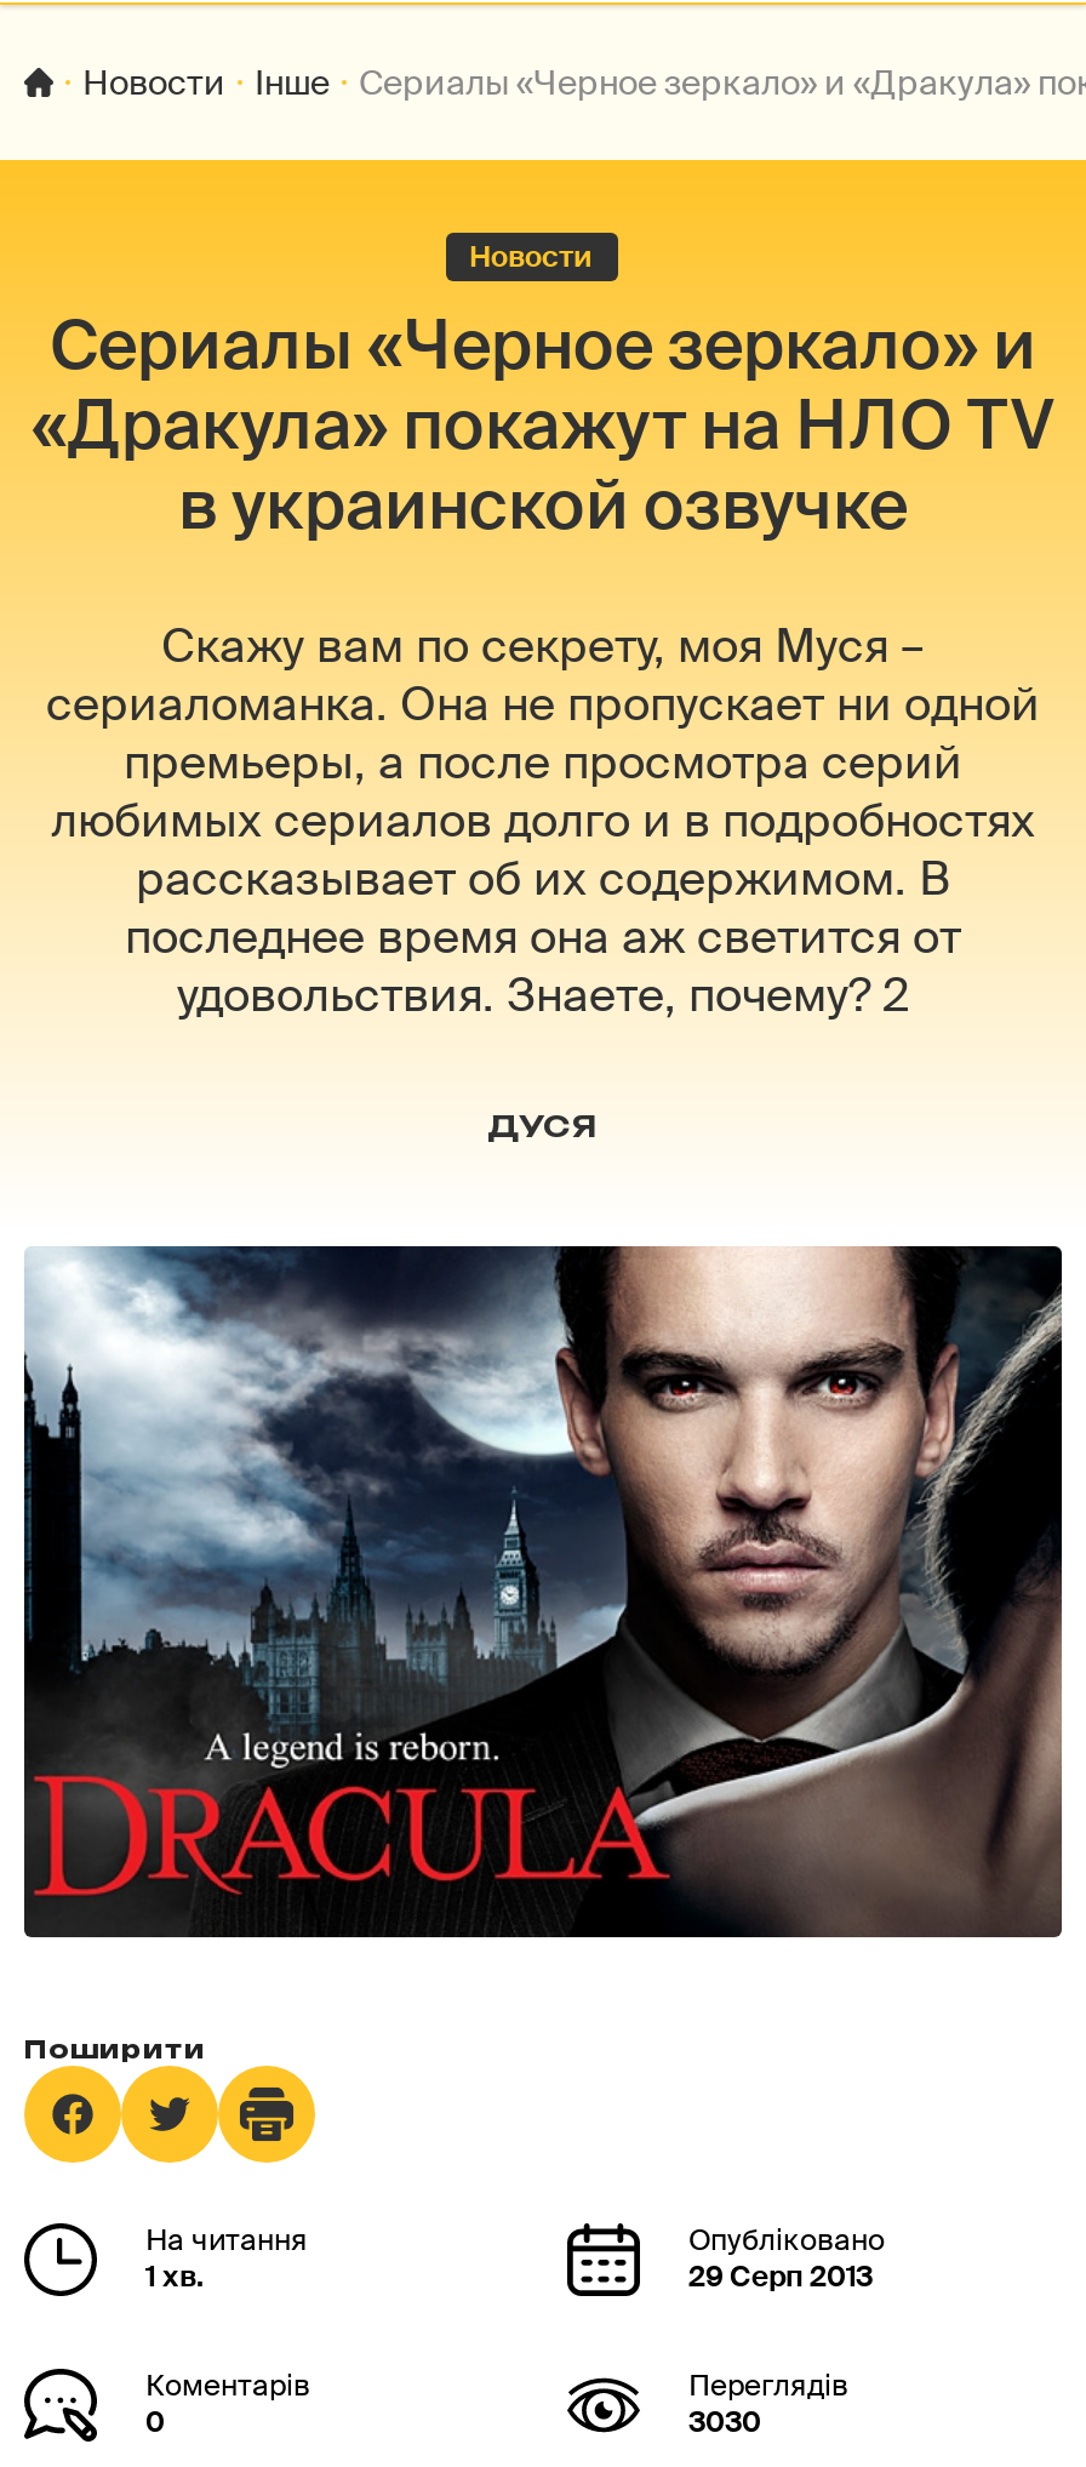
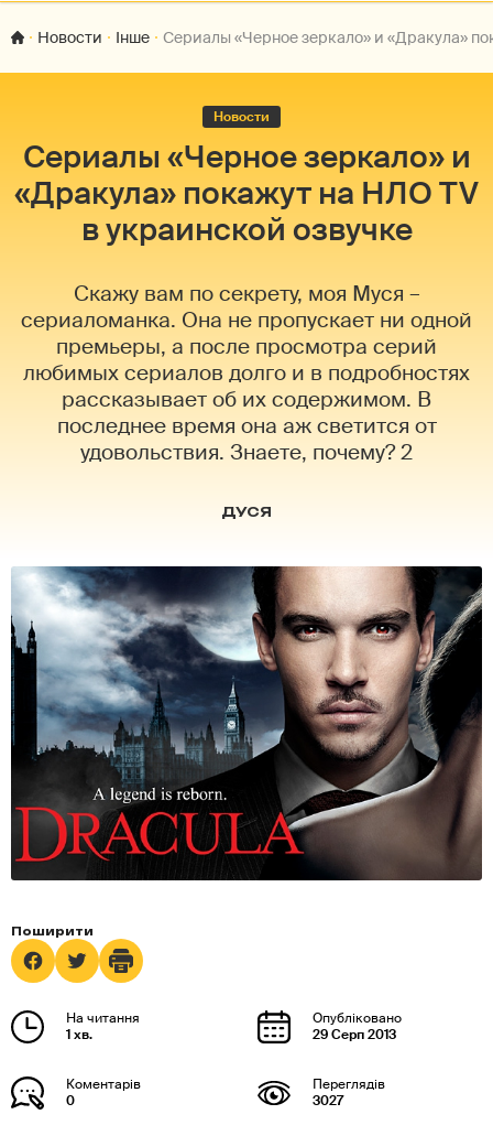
[688,2404,761,2443] 3030 -> [313,1092,343,1110] 3027

